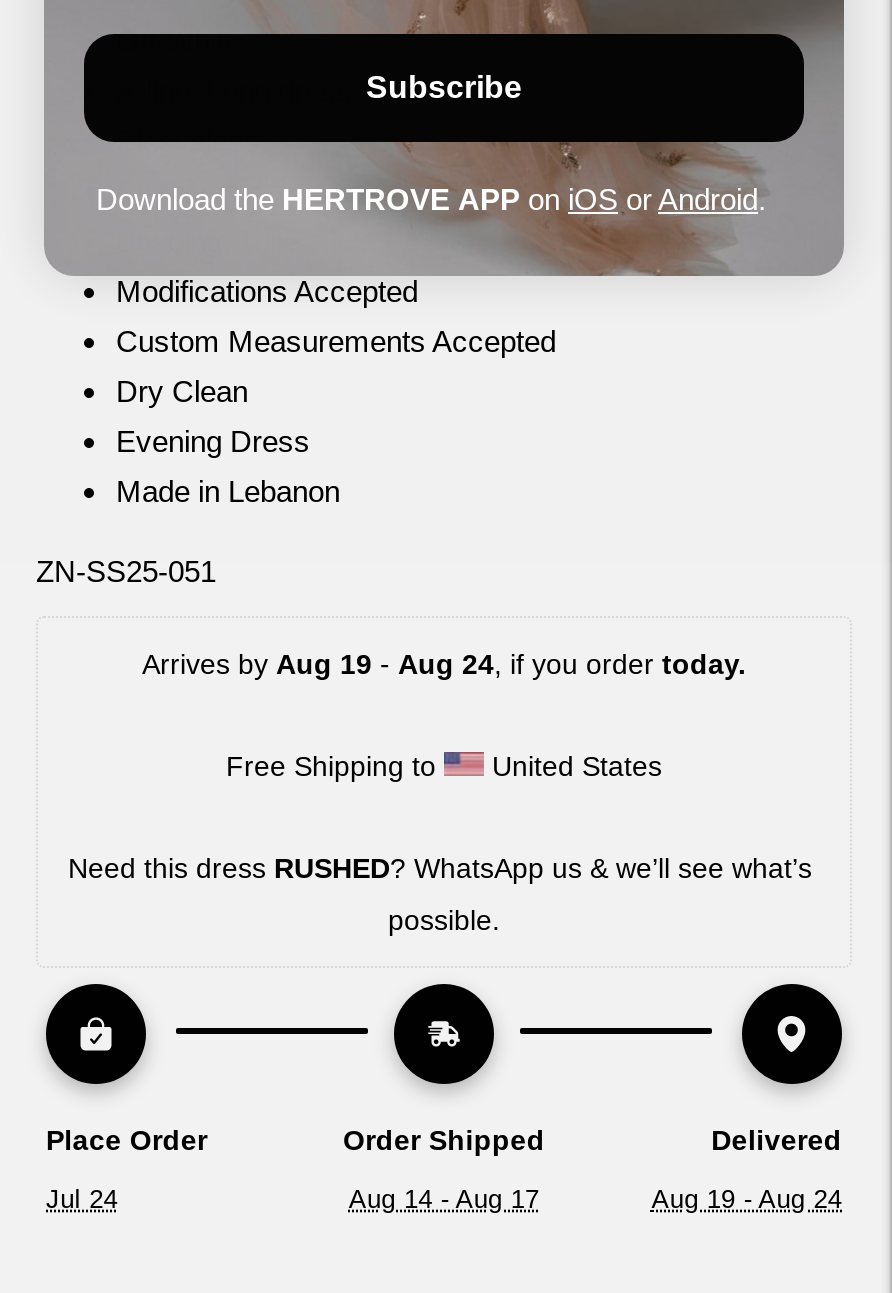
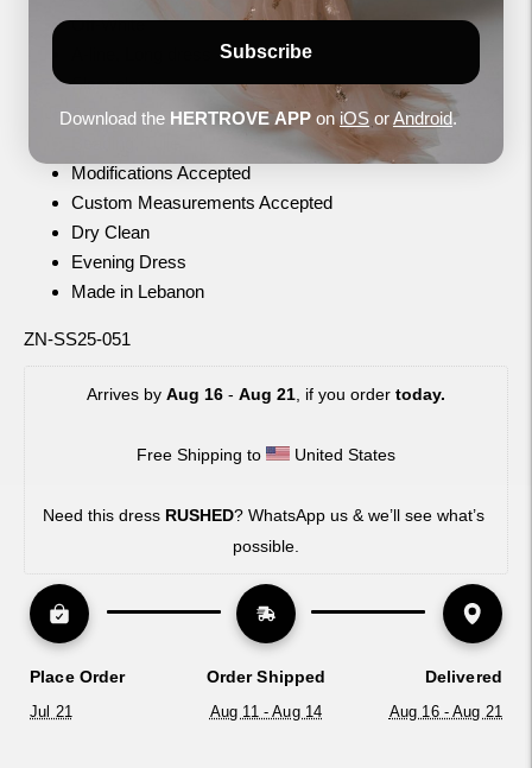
[142,648,746,680] Arrives by Aug 19 - Aug 24, if you order today. -> [87,385,445,404] Arrives by Aug 16 - Aug 21, if you order today.
[46,1184,118,1214] Jul 24 -> [30,703,72,721] Jul 21
[349,1184,539,1214] Aug 14 - Aug 17 -> [210,703,322,721] Aug 11 - Aug 14
[652,1184,842,1214] Aug 19 - Aug 24 -> [389,703,502,721] Aug 16 - Aug 21

